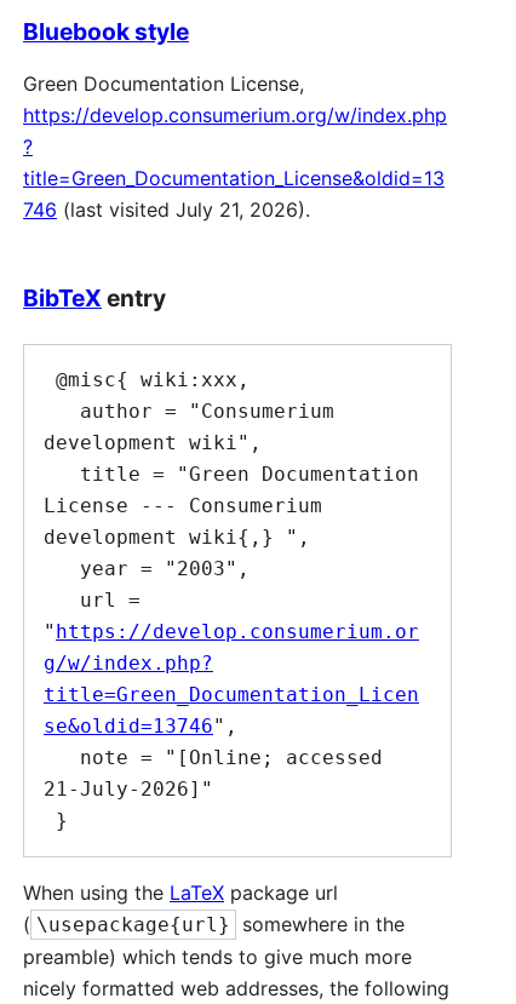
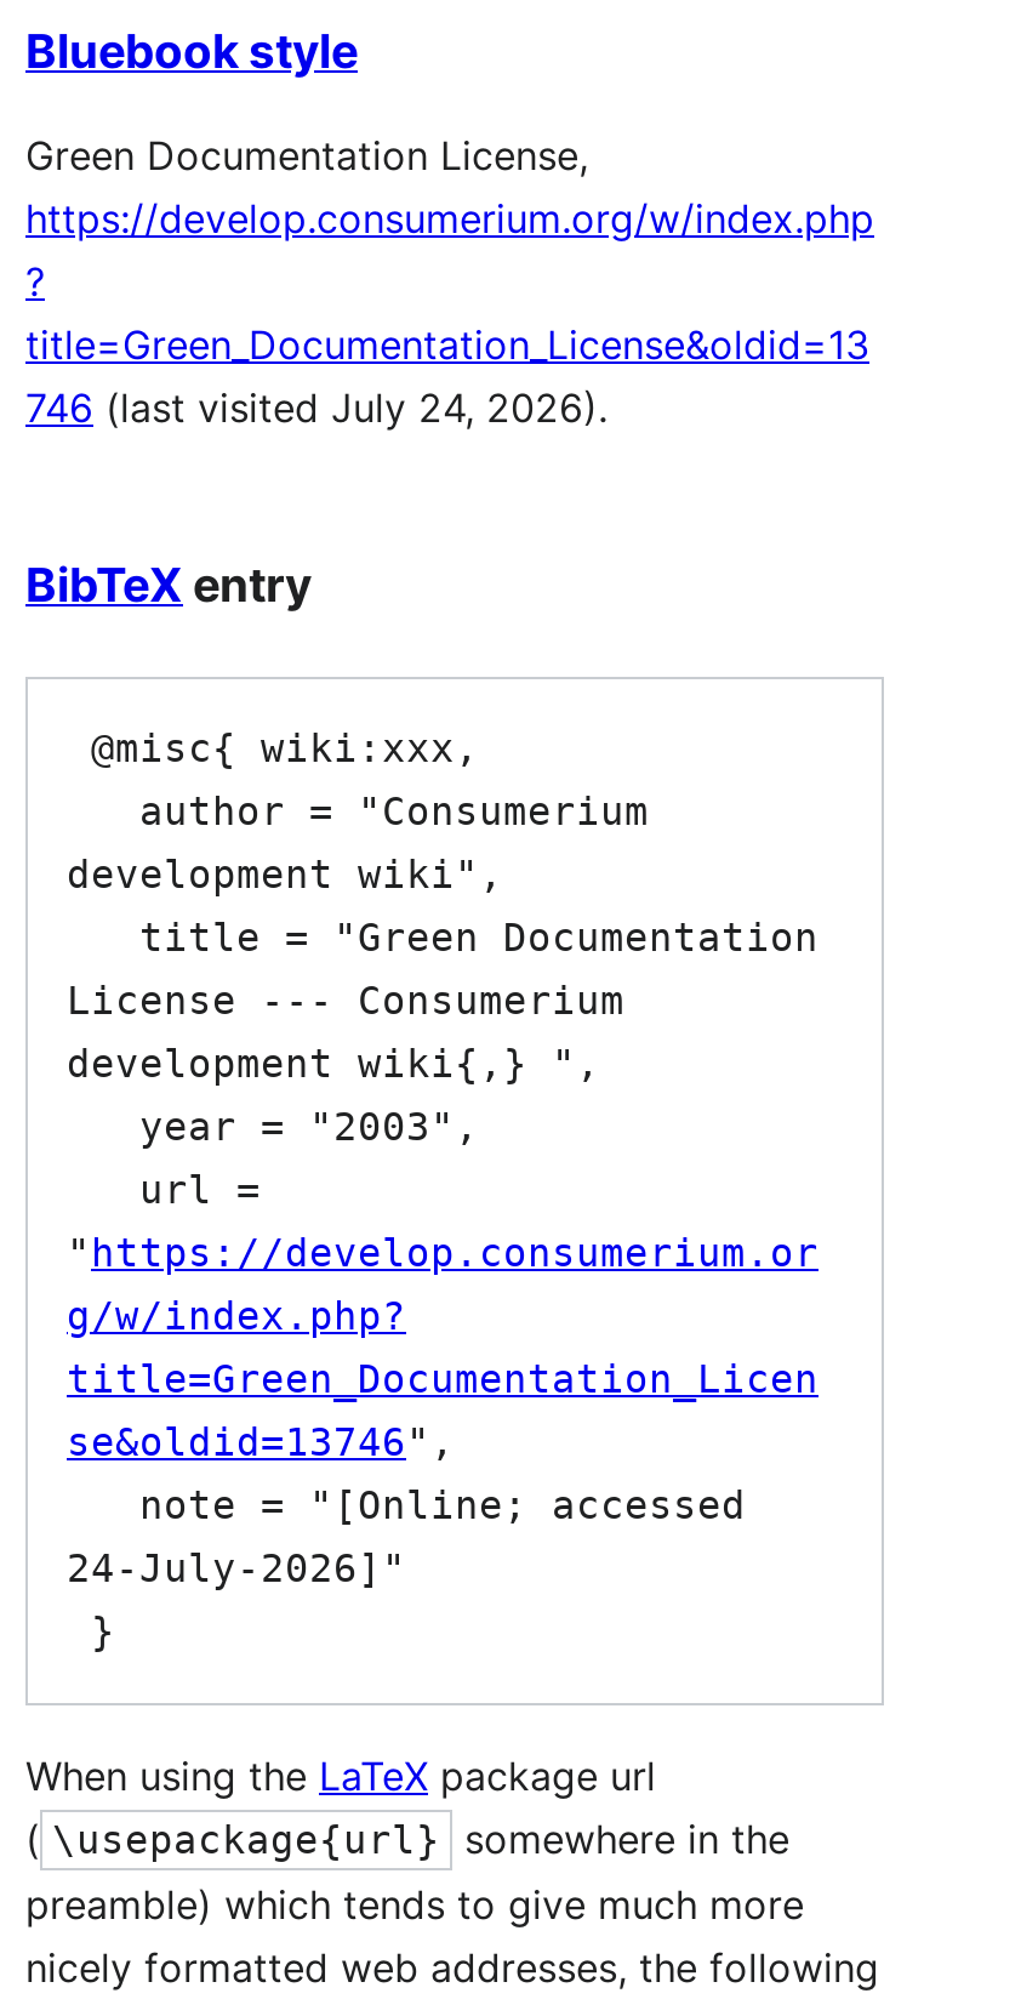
[23,198,310,222] 746 (last visited July 21, 2026). -> [25,384,608,432] 746 (last visited July 24, 2026).
[44,778,213,801] 21-July-2026]" -> [67,1546,406,1592] 24-July-2026]"

